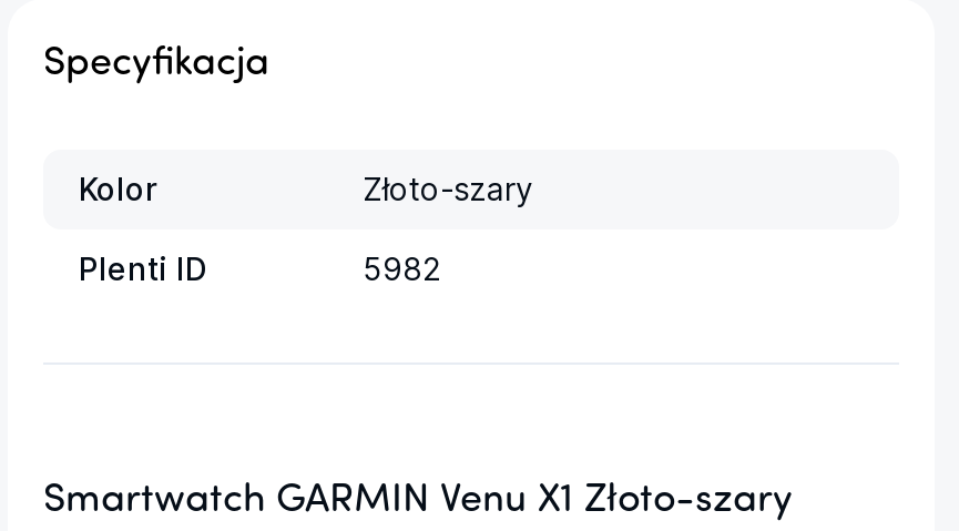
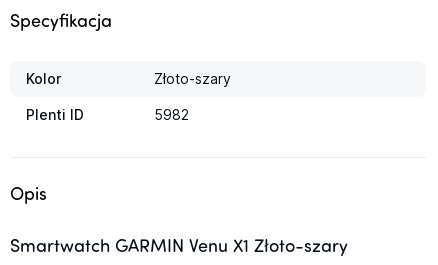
none -> [10,186,47,205] Opis

